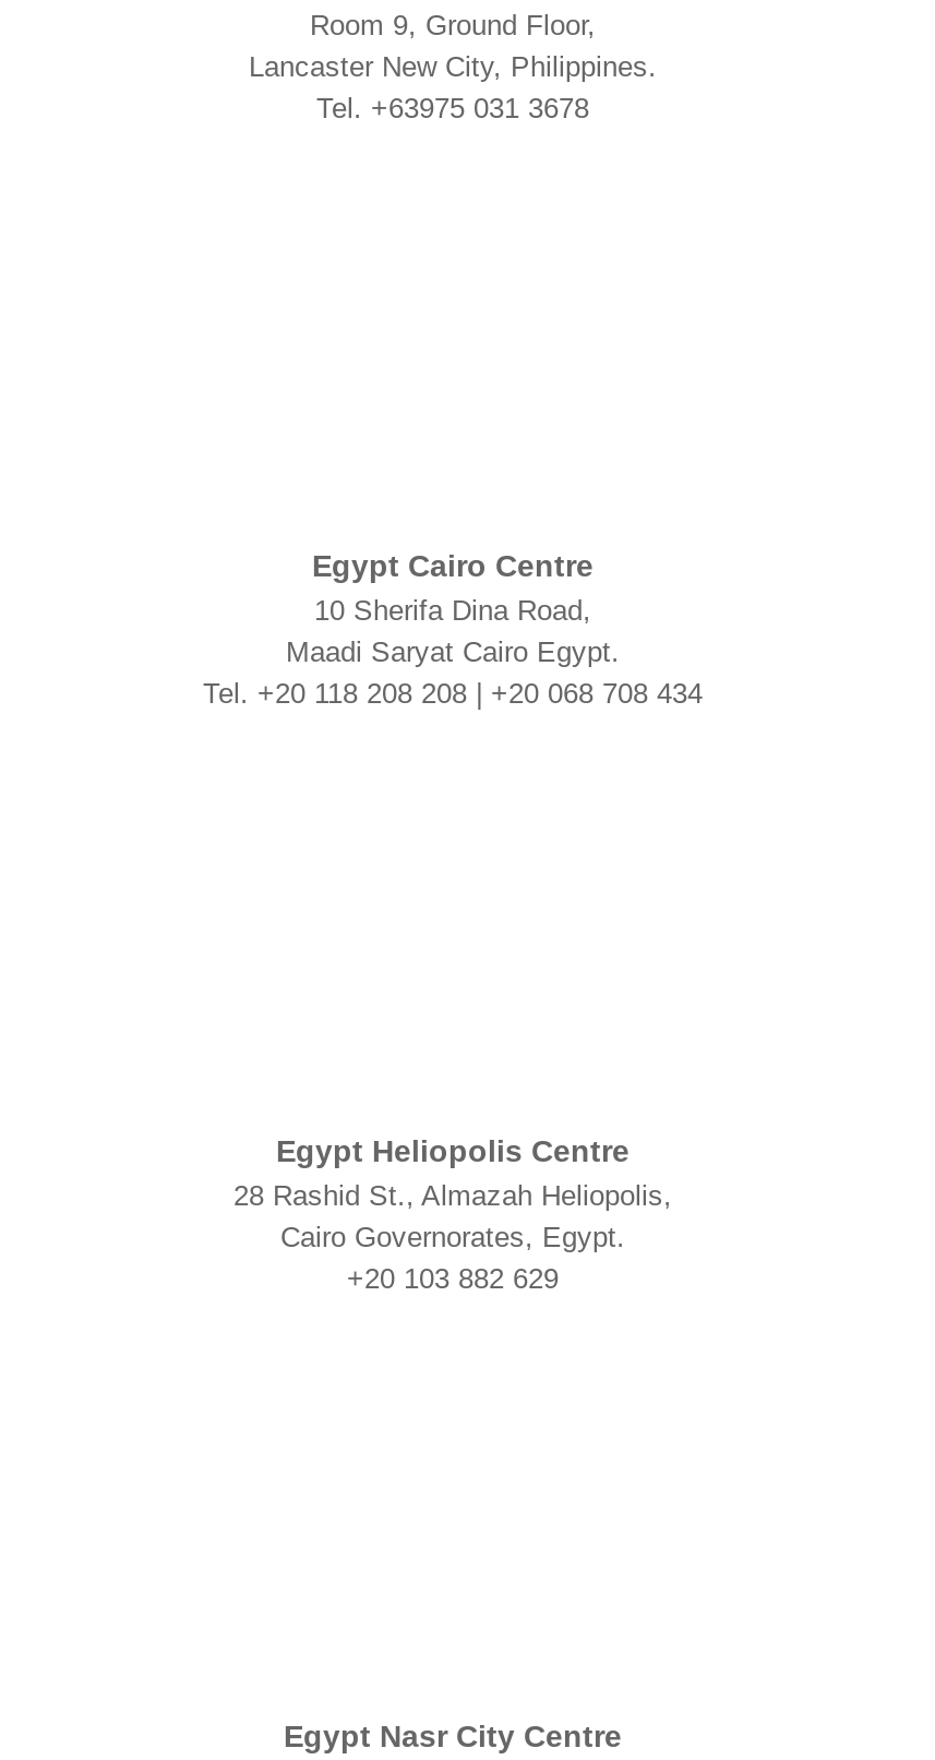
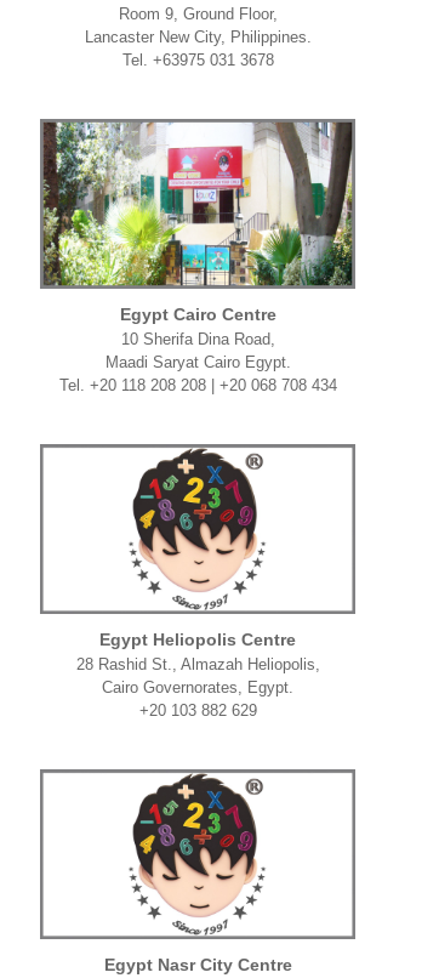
none -> [39,118,357,290] [image]
none -> [39,443,357,615] [image]
none -> [39,768,357,940] [image]

